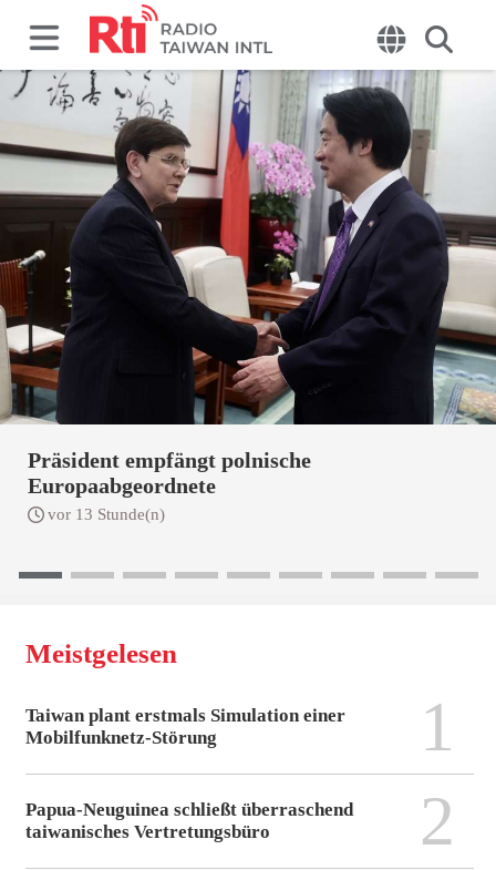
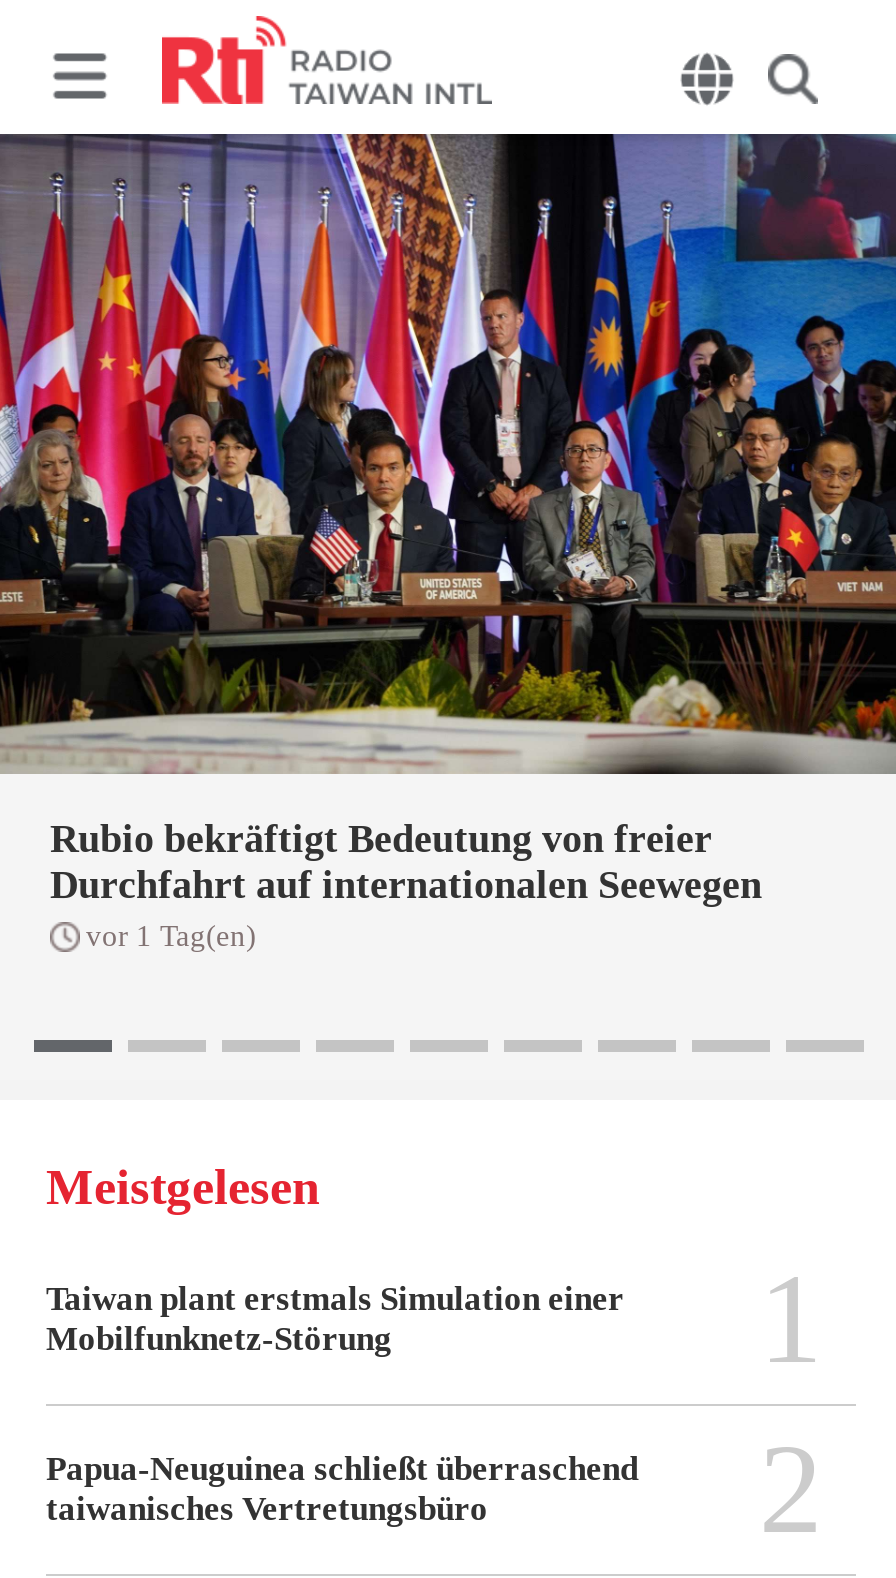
[3,70,493,523] [image] | Präsident empfängt polnische | Europaabgeordnete | vor 13 Stunde(n) -> [6,132,890,952] [image] | Rubio bekräftigt Bedeutung von freier | Durchfahrt auf internationalen Seewegen | vor 1 Tag(en)

